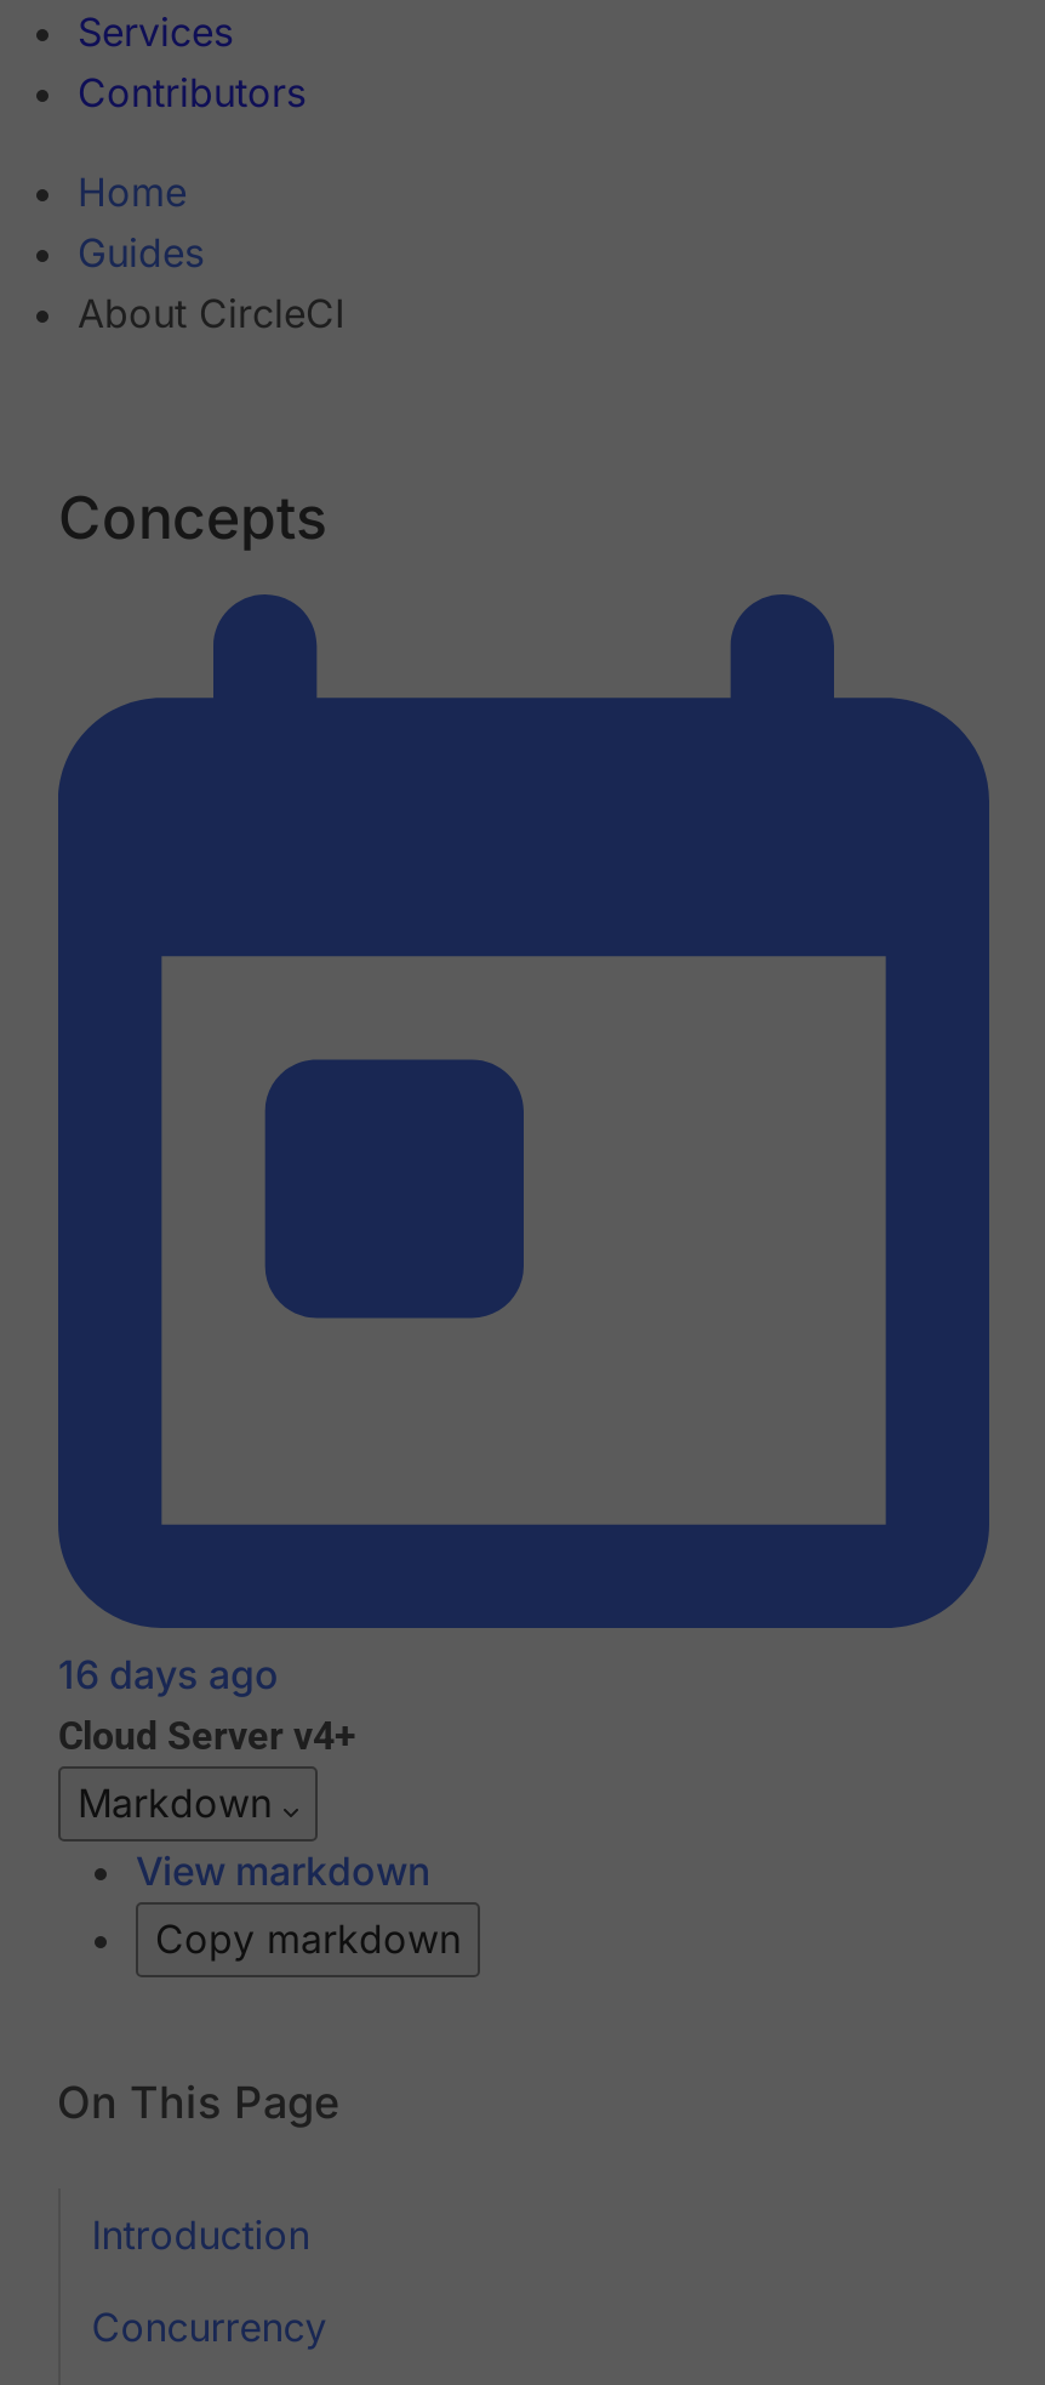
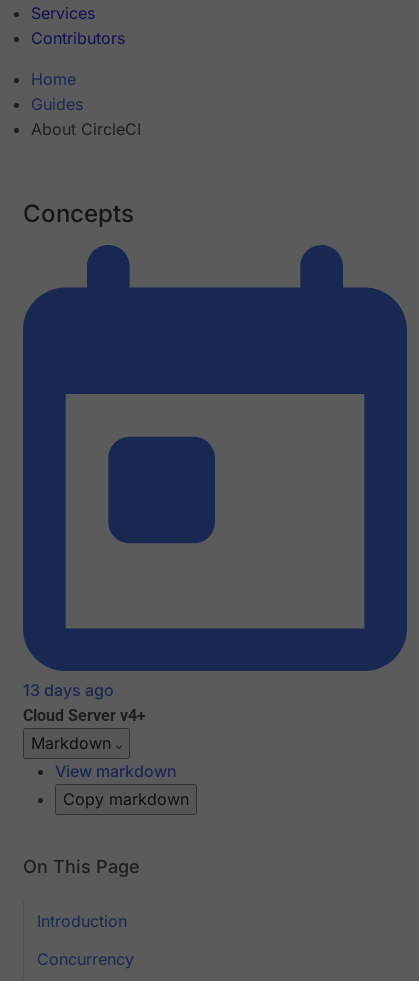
[58,1651,279,1700] 16 days ago -> [23,680,114,700] 13 days ago

